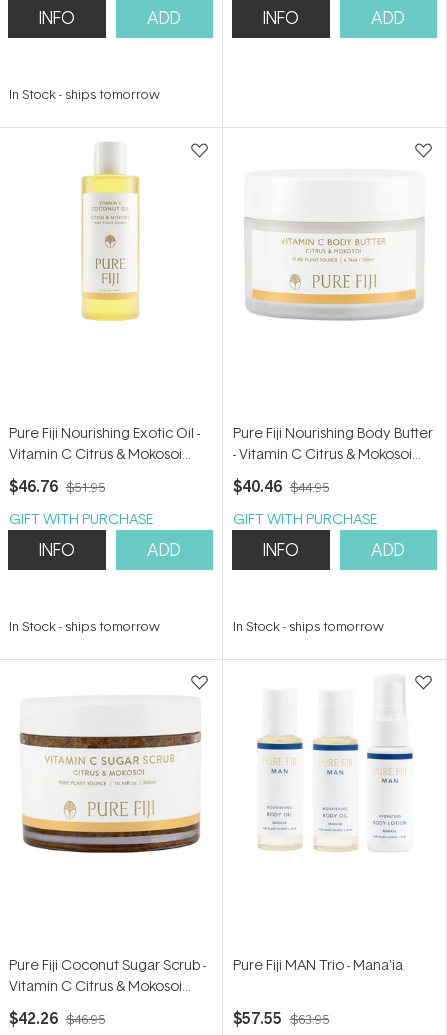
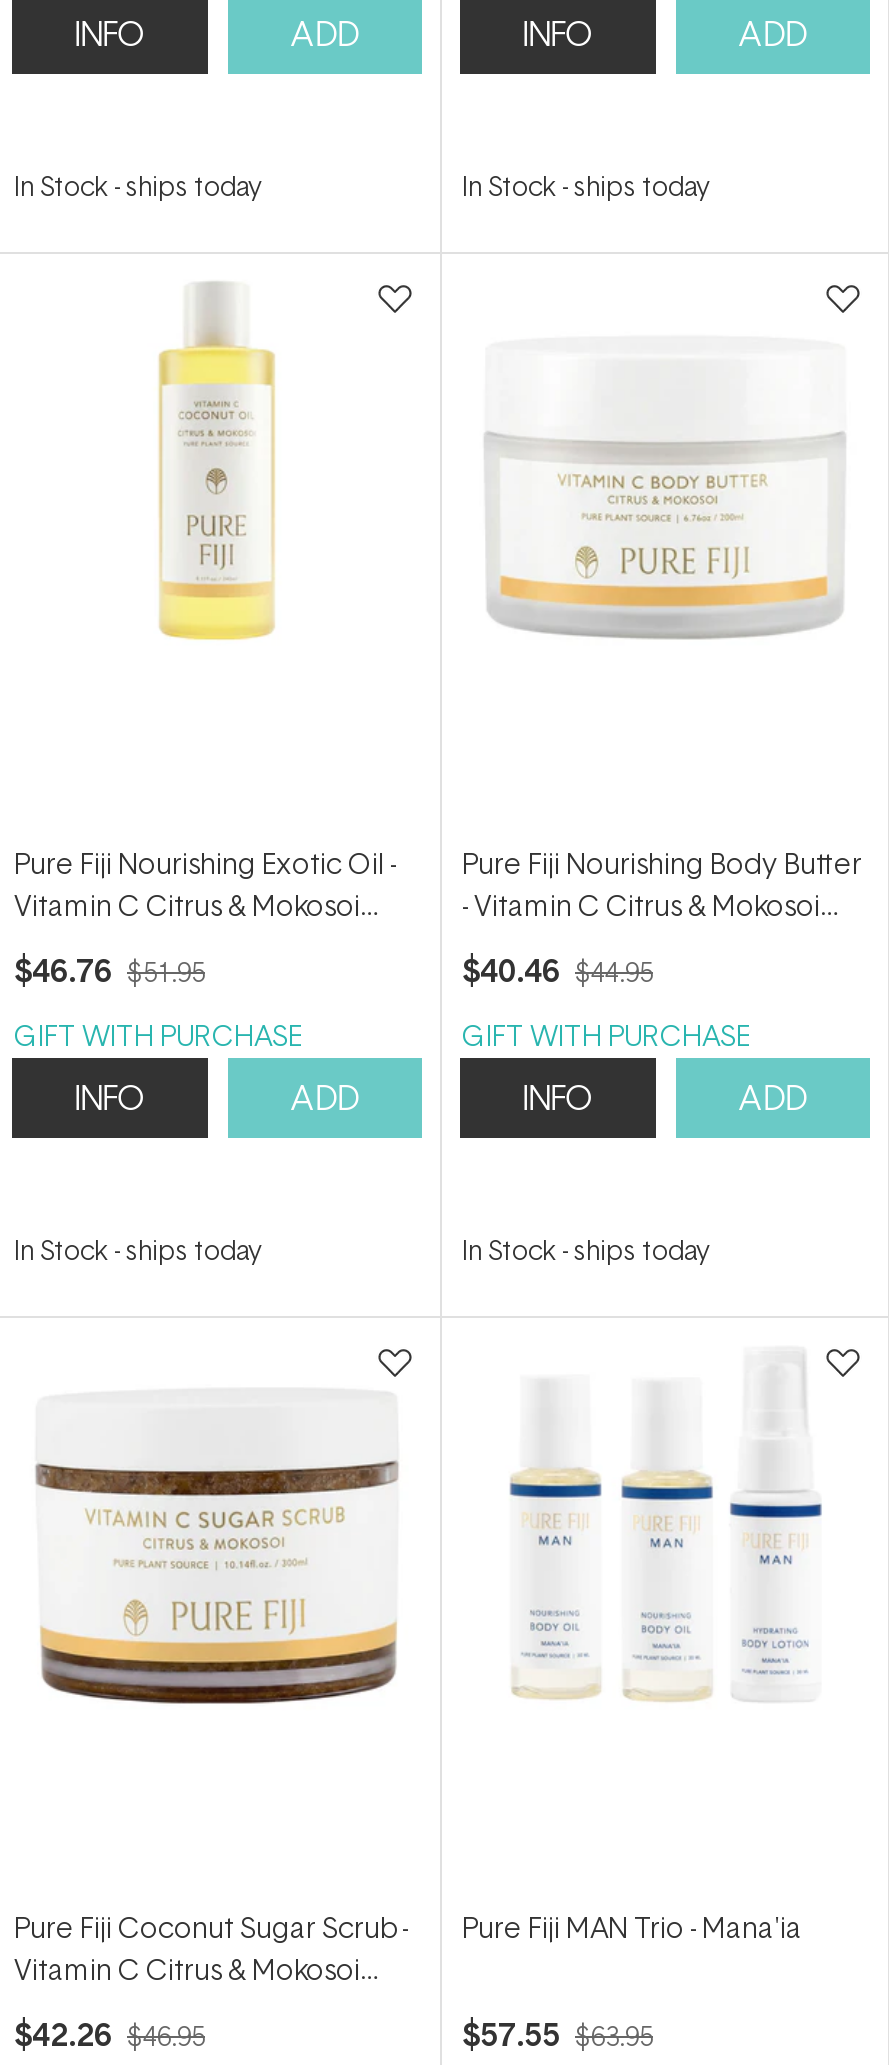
none -> [462,167,710,203] In Stock - ships today
[9,85,160,103] In Stock - ships tomorrow -> [14,167,262,203] In Stock - ships today
[9,617,160,635] In Stock - ships tomorrow -> [14,1231,262,1267] In Stock - ships today
[233,617,384,635] In Stock - ships tomorrow -> [462,1231,710,1267] In Stock - ships today

